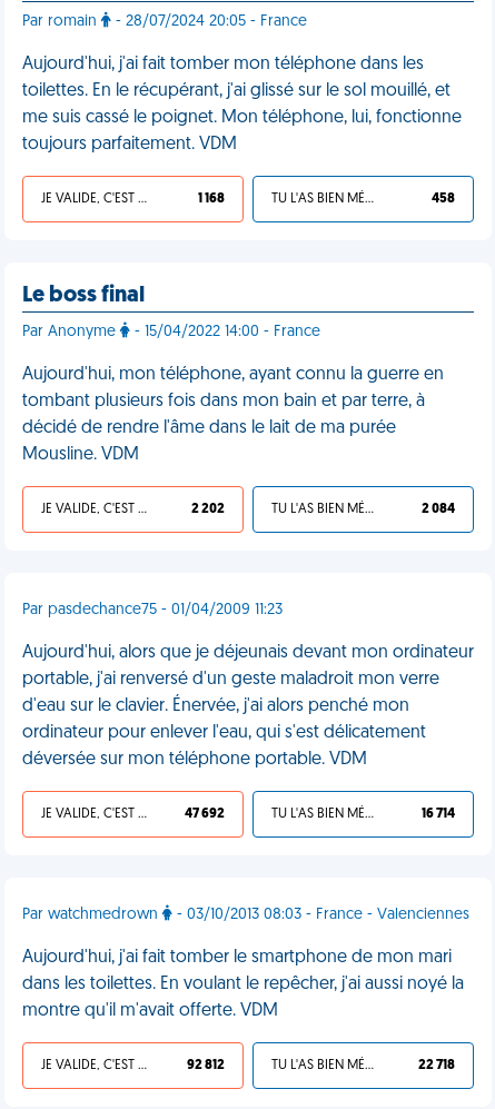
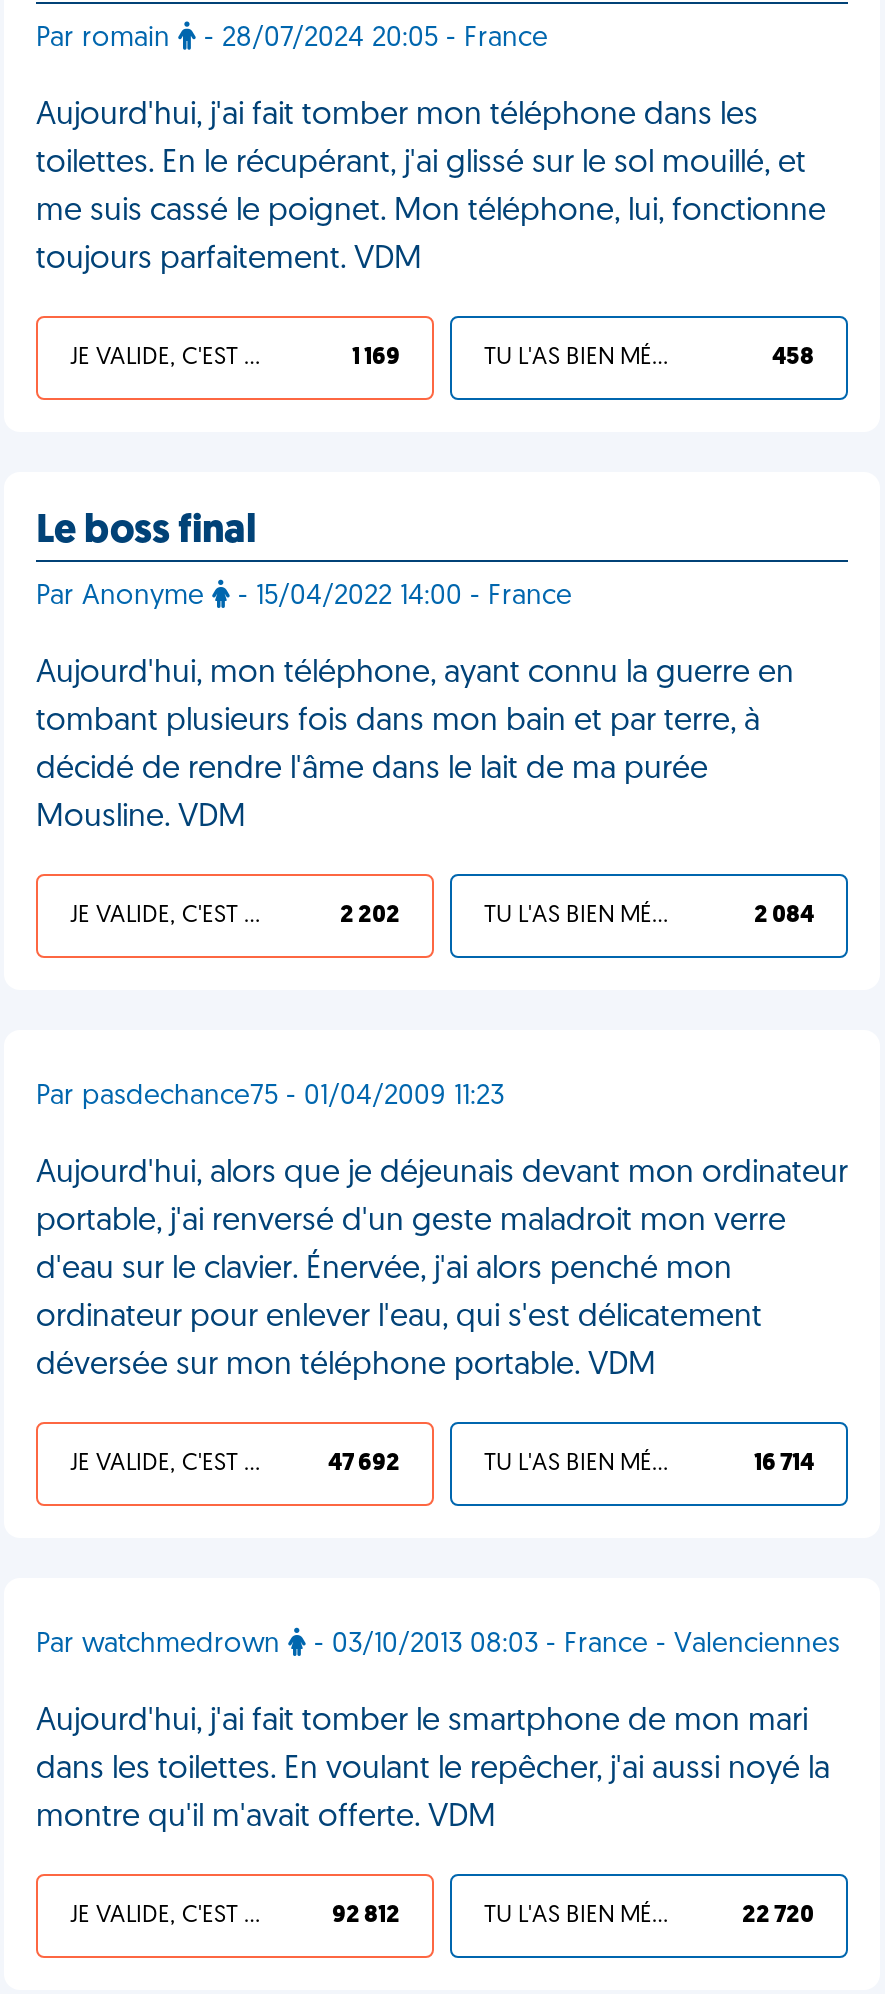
[198,192,225,206] 1 168 -> [352,346,400,370] 1 169
[418,1059,455,1072] 22 718 -> [742,1904,814,1928] 22 720

